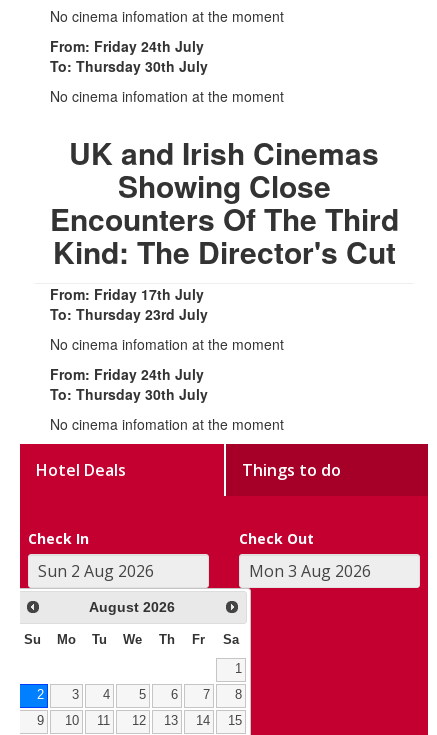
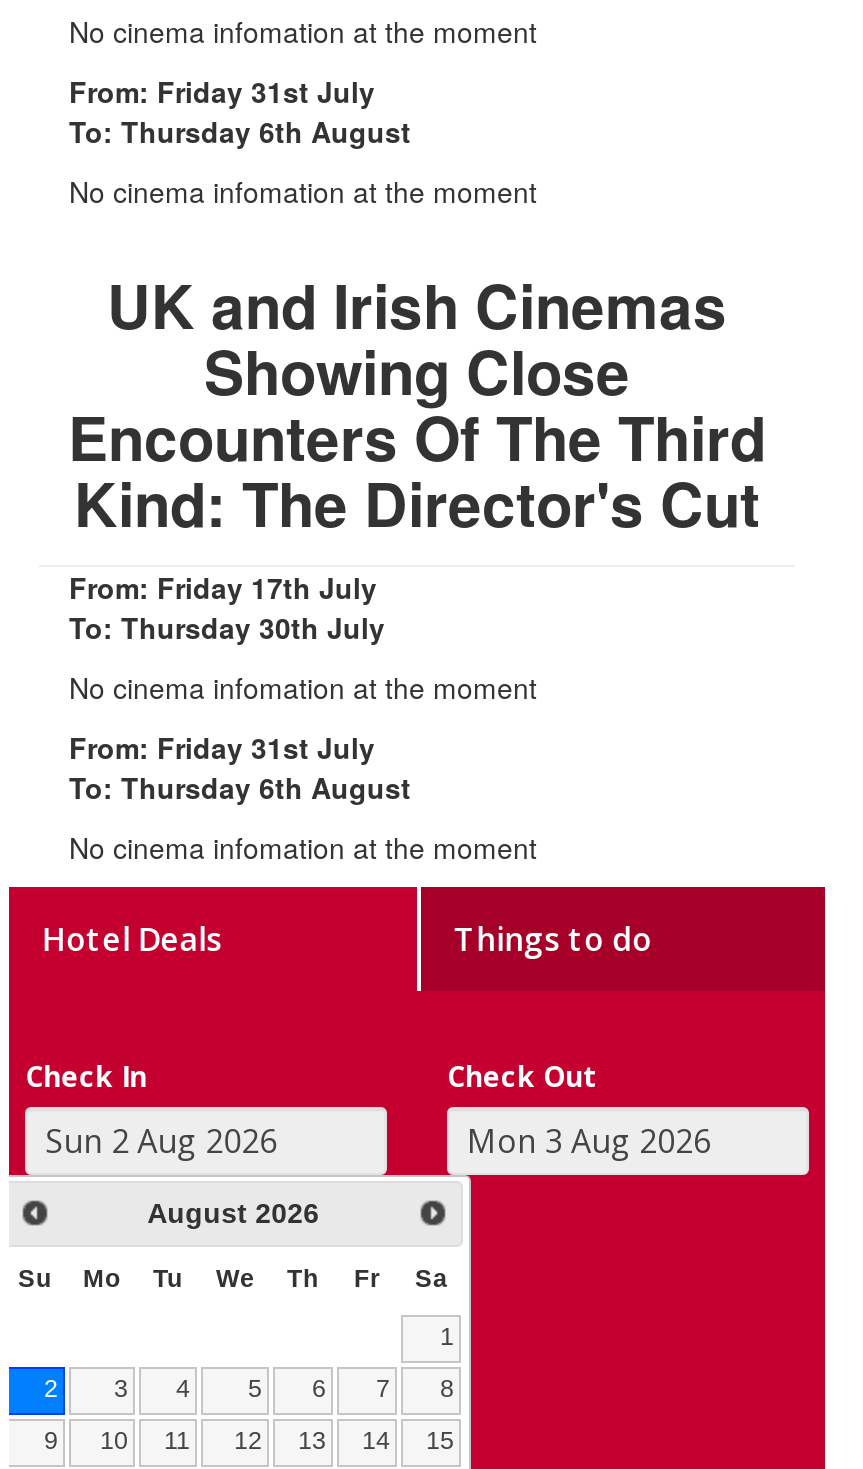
[50,35,204,55] From: Friday 24th July -> [69,70,375,110] From: Friday 31st July
[50,55,208,75] To: Thursday 30th July -> [69,110,411,150] To: Thursday 6th August
[50,303,208,323] To: Thursday 23rd July -> [69,606,385,646] To: Thursday 30th July
[50,363,204,383] From: Friday 24th July -> [69,726,375,766] From: Friday 31st July
[50,383,208,403] To: Thursday 30th July -> [69,766,411,806] To: Thursday 6th August

